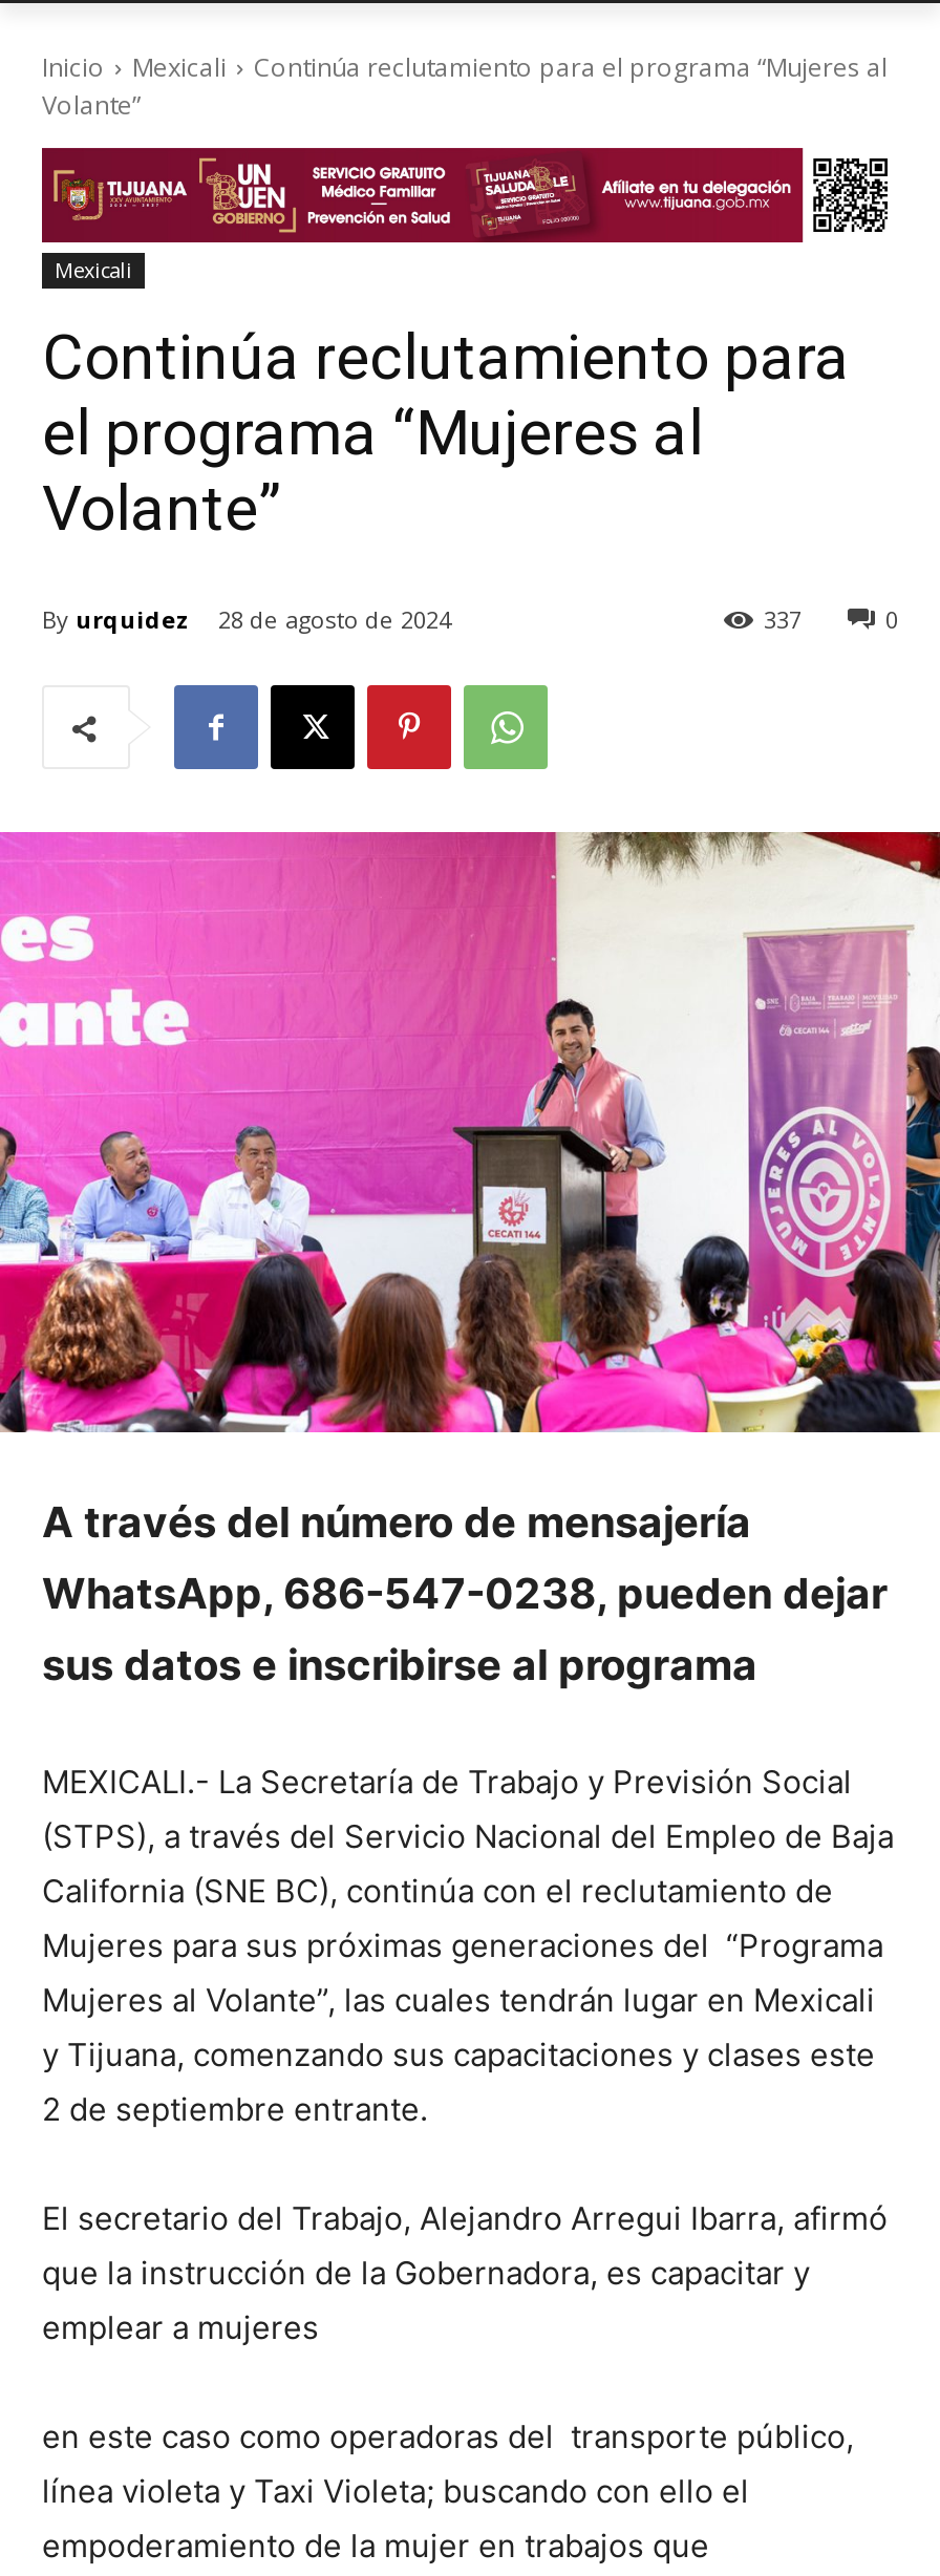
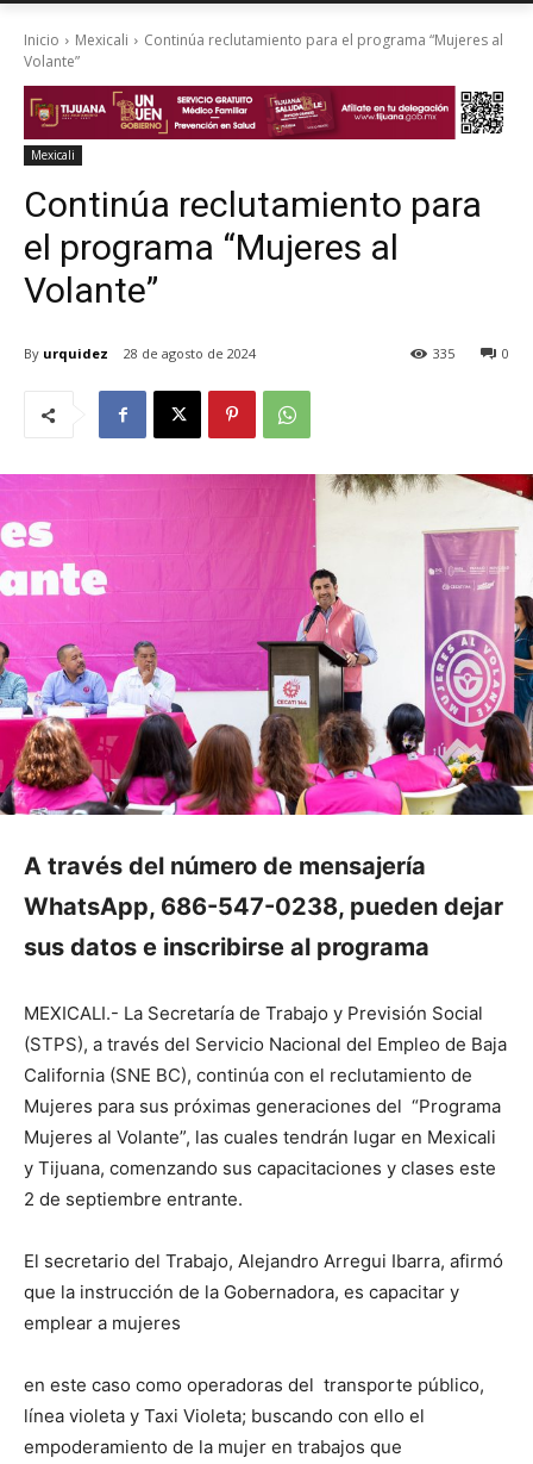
[764,604,802,635] 337 -> [433,345,454,362] 335

